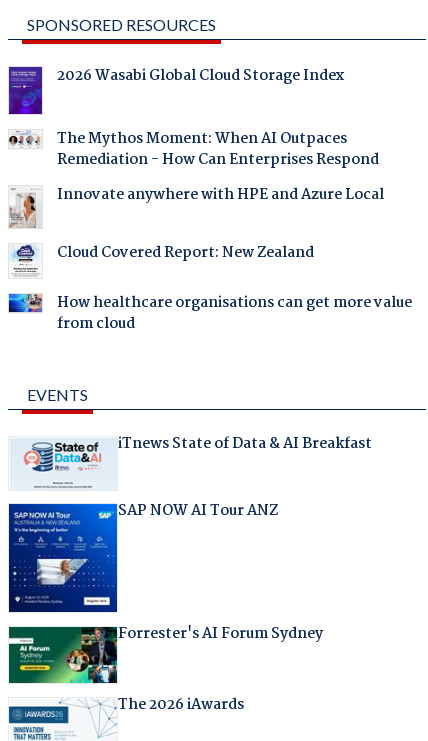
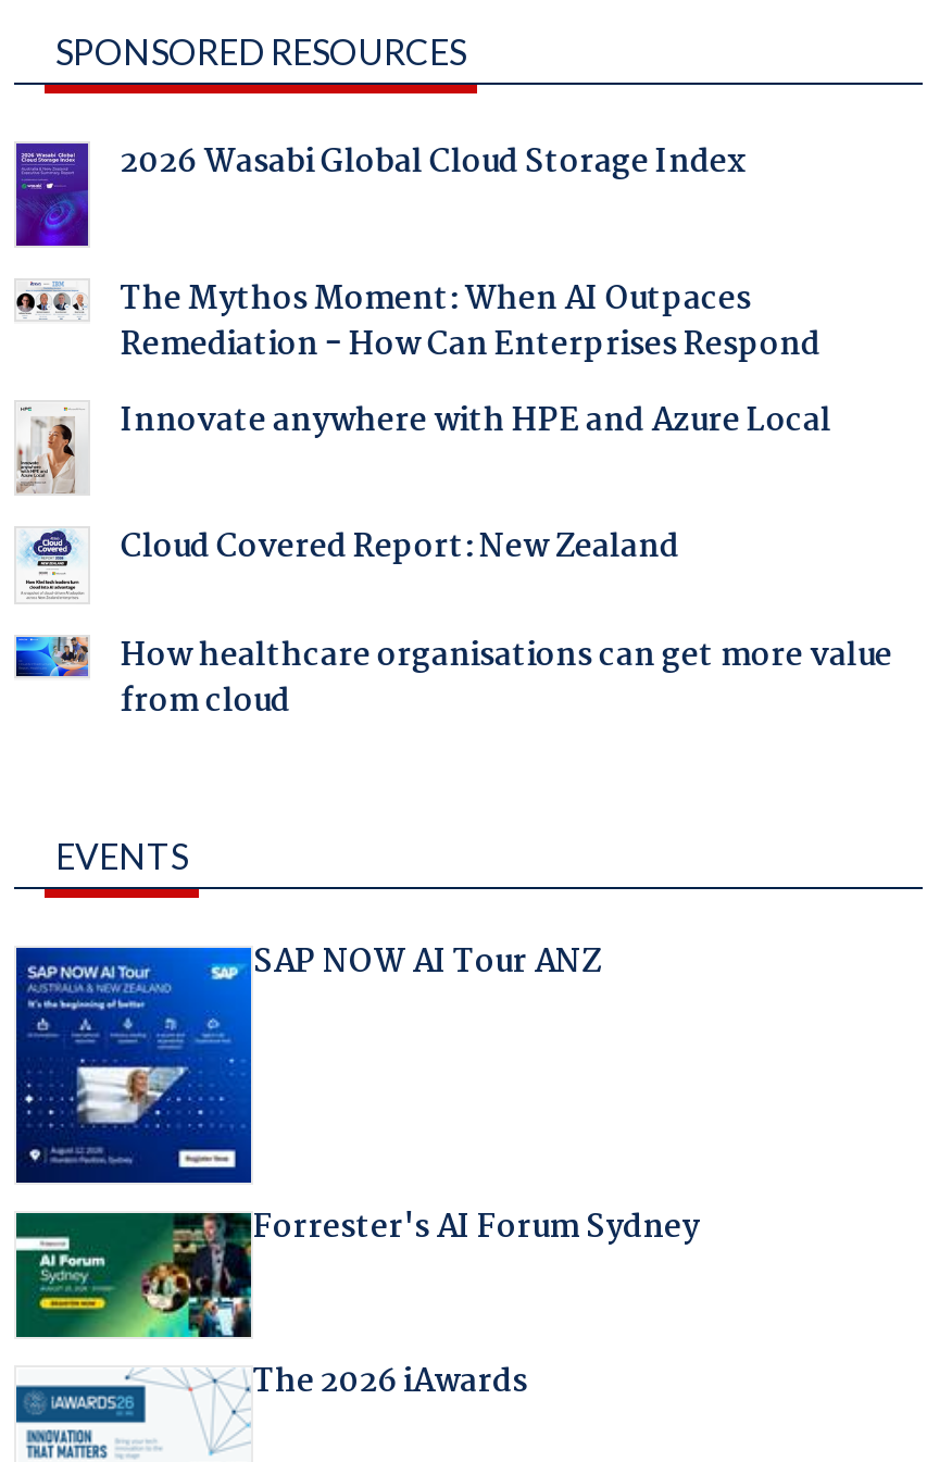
[11,432,372,489] [image] | iTnews State of Data & AI Breakfast -> none

